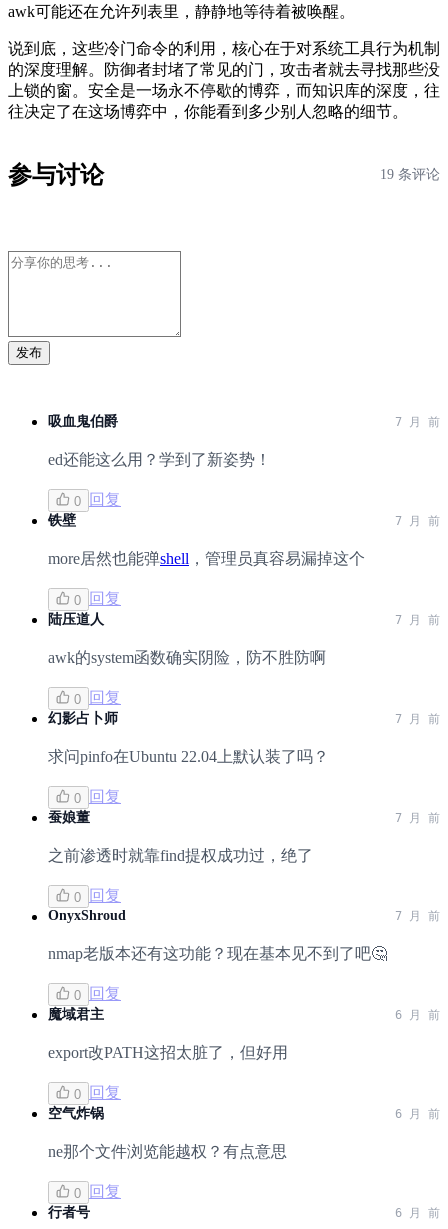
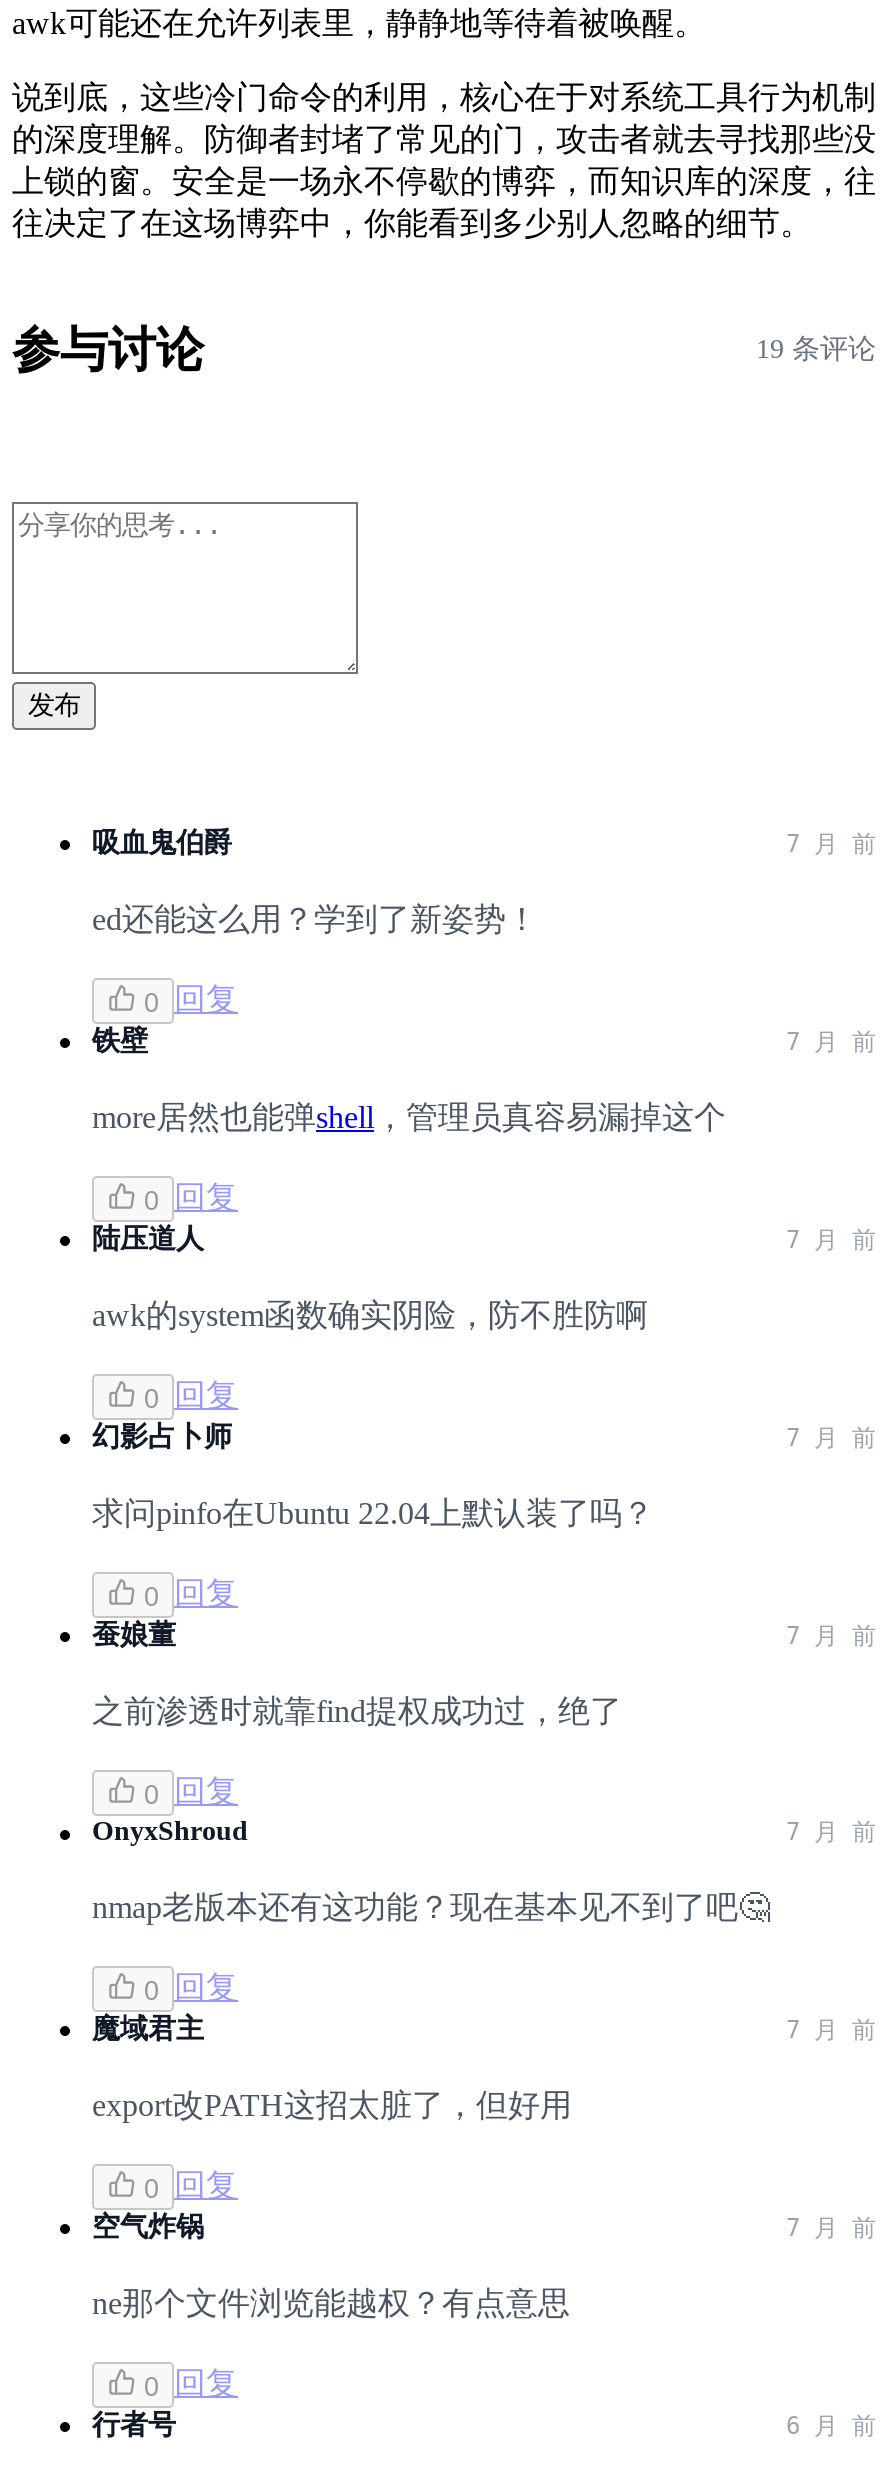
[395,1008,440,1022] 6 月 前 -> [786,2016,876,2044] 7 月 前
[395,1107,440,1121] 6 月 前 -> [786,2214,876,2242] 7 月 前

